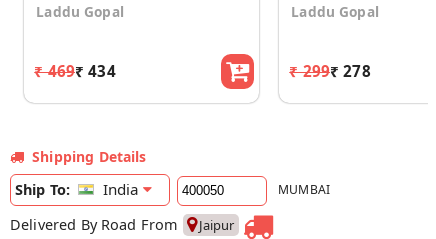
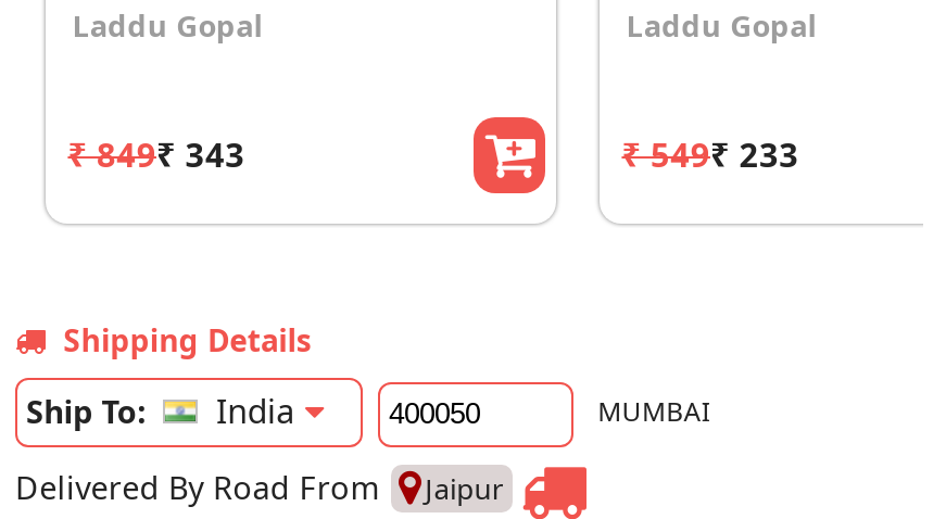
[34,61,116,81] ₹ 469₹ 434 -> [68,133,245,177] ₹ 849₹ 343
[289,61,371,81] ₹ 299₹ 278 -> [622,133,799,177] ₹ 549₹ 233

